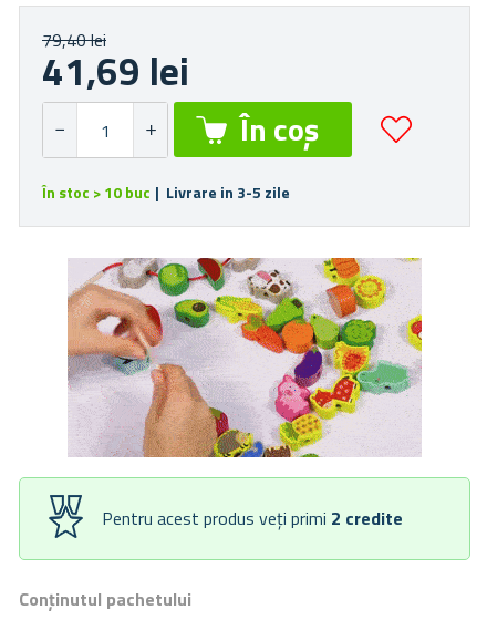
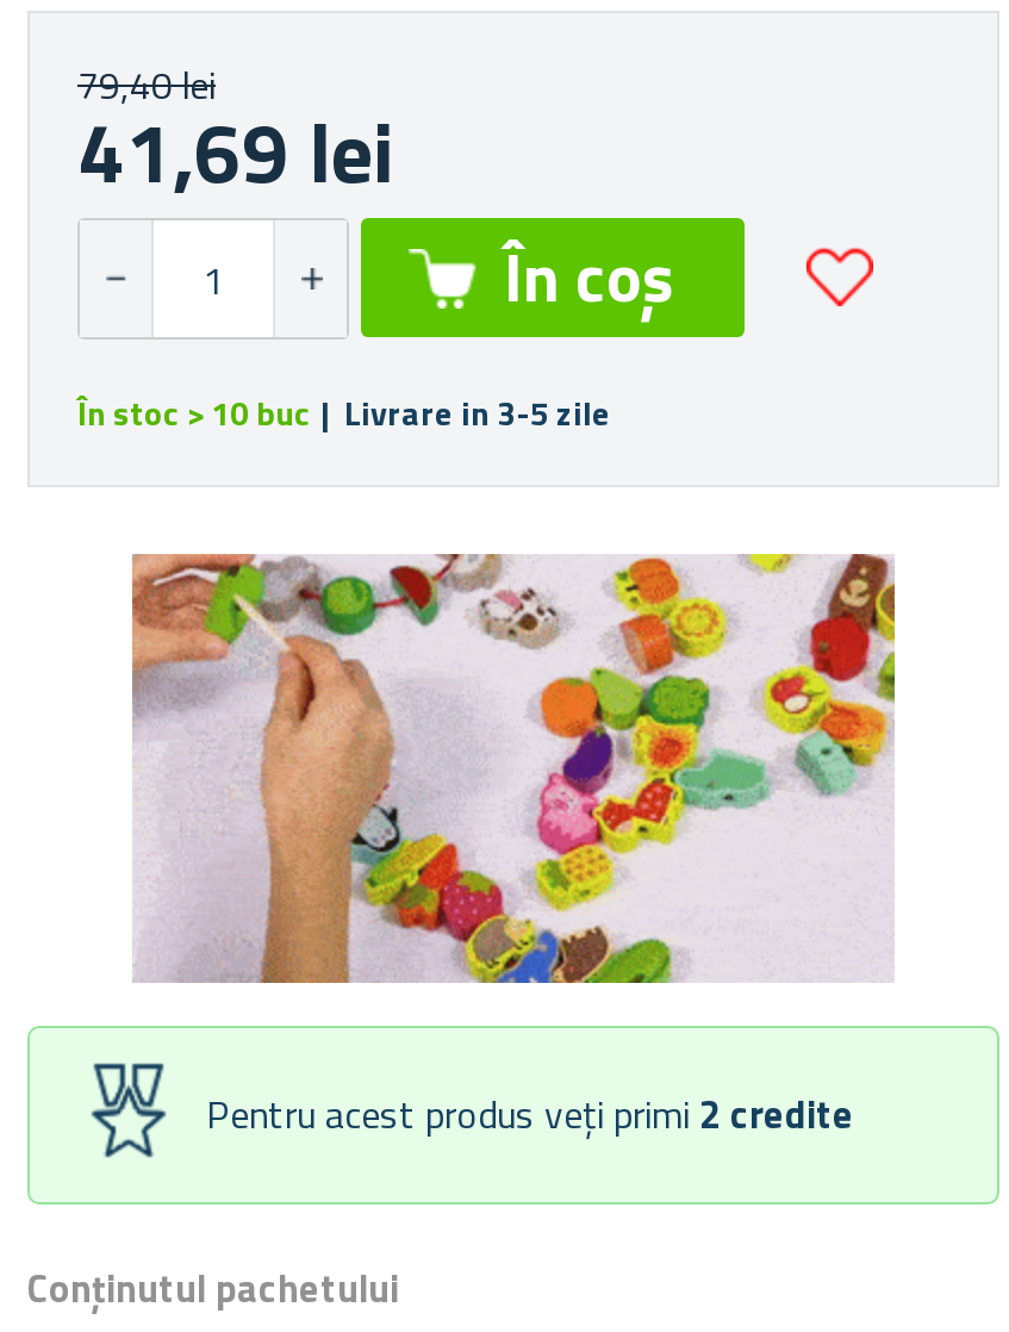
[68,257,423,458] [image] -> [130,552,897,983] [image]

